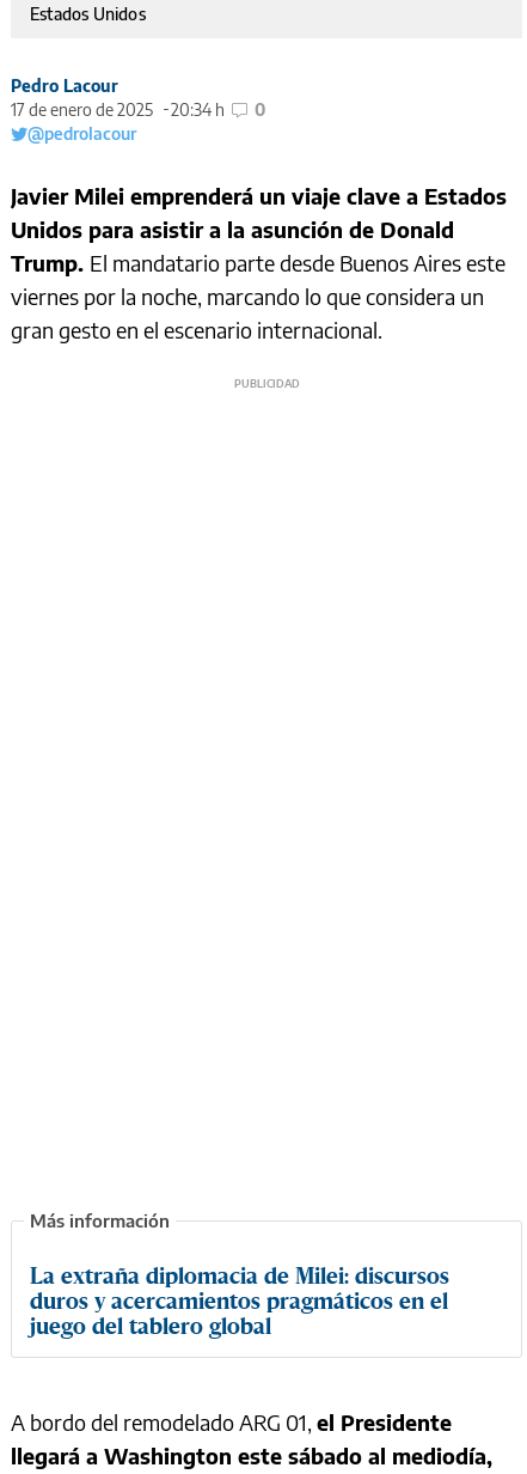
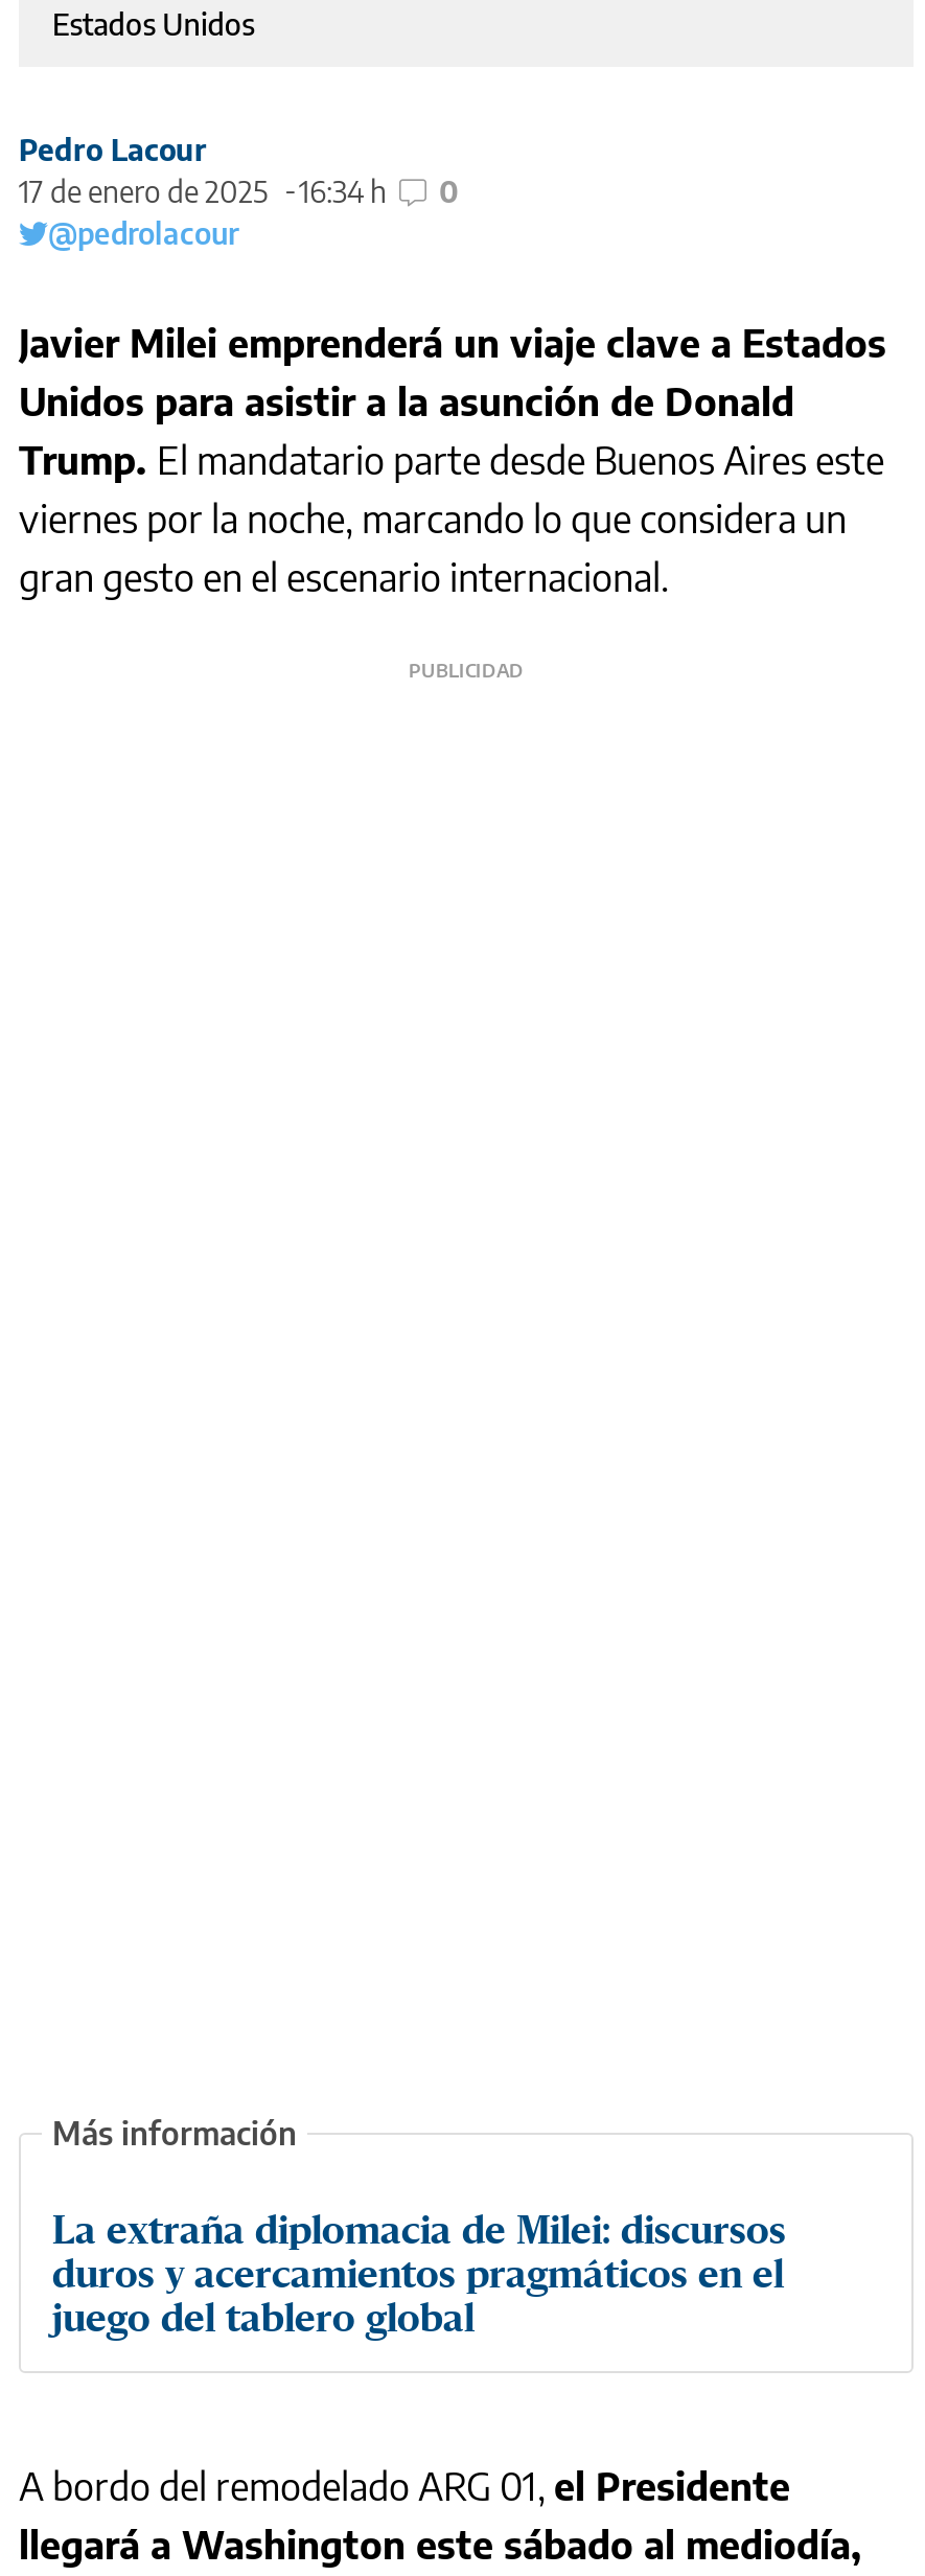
[11,100,265,120] 17 de enero de 2025 20:34 h 0 -> [19,174,458,210] 17 de enero de 2025 16:34 h 0

